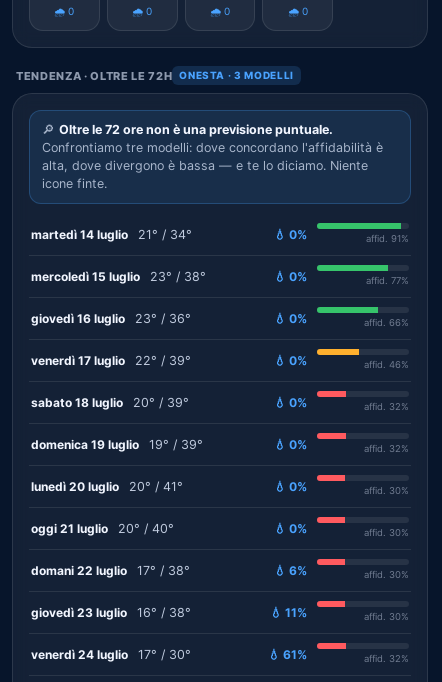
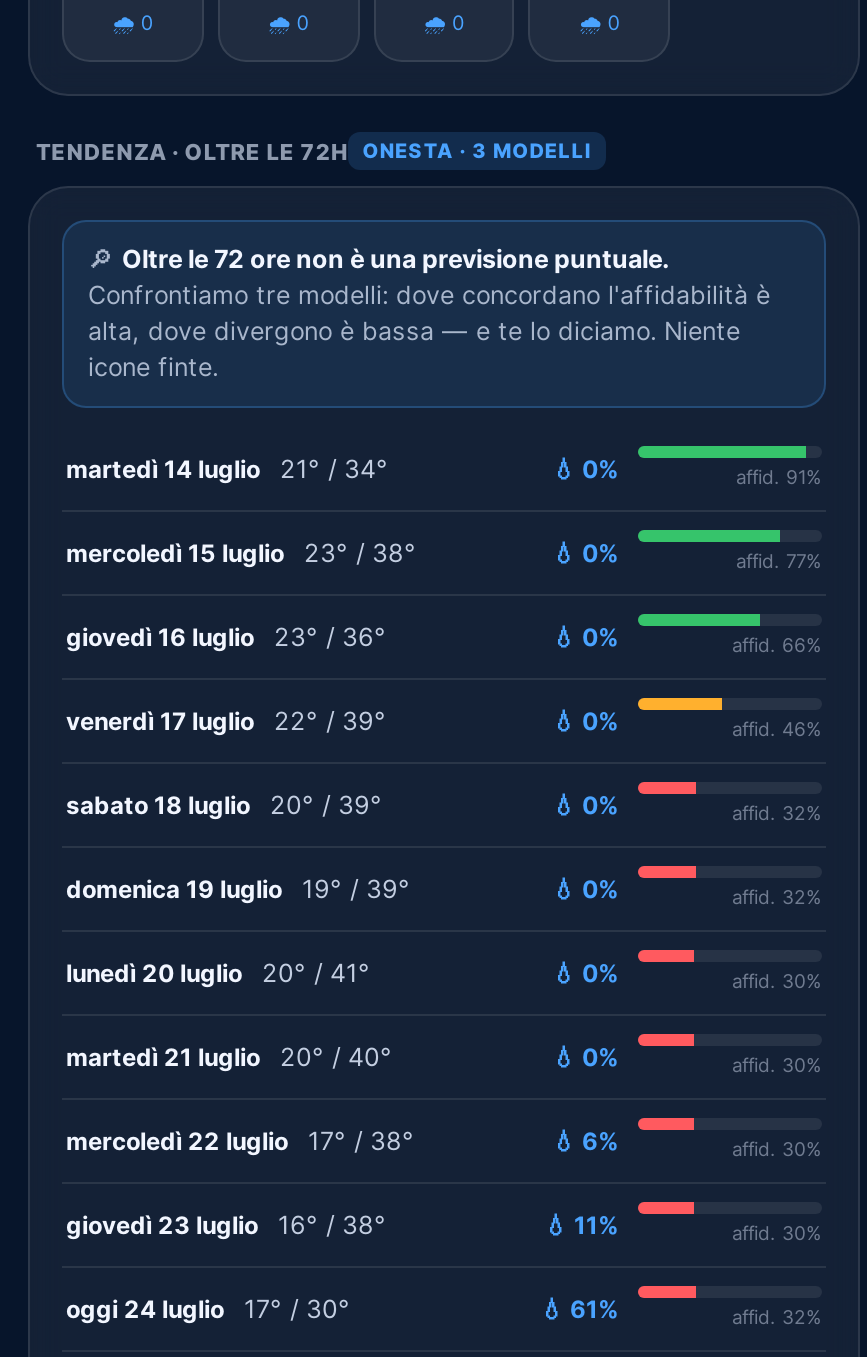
[31,520,108,535] oggi 21 luglio -> [66,1041,260,1071] martedì 21 luglio
[31,562,127,577] domani 22 luglio -> [66,1125,288,1155] mercoledì 22 luglio
[31,646,128,661] venerdì 24 luglio -> [66,1293,224,1323] oggi 24 luglio

